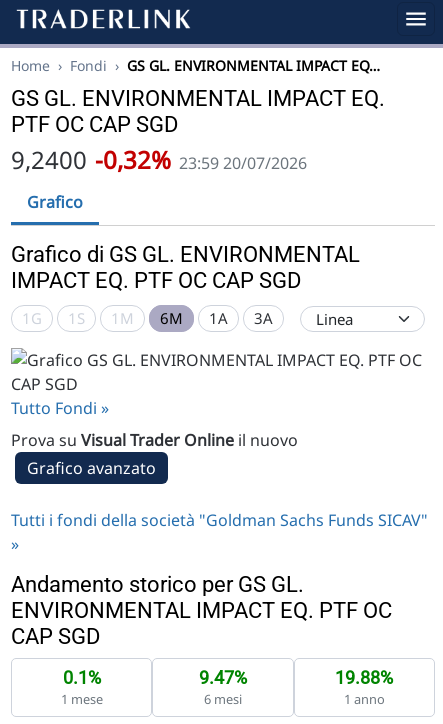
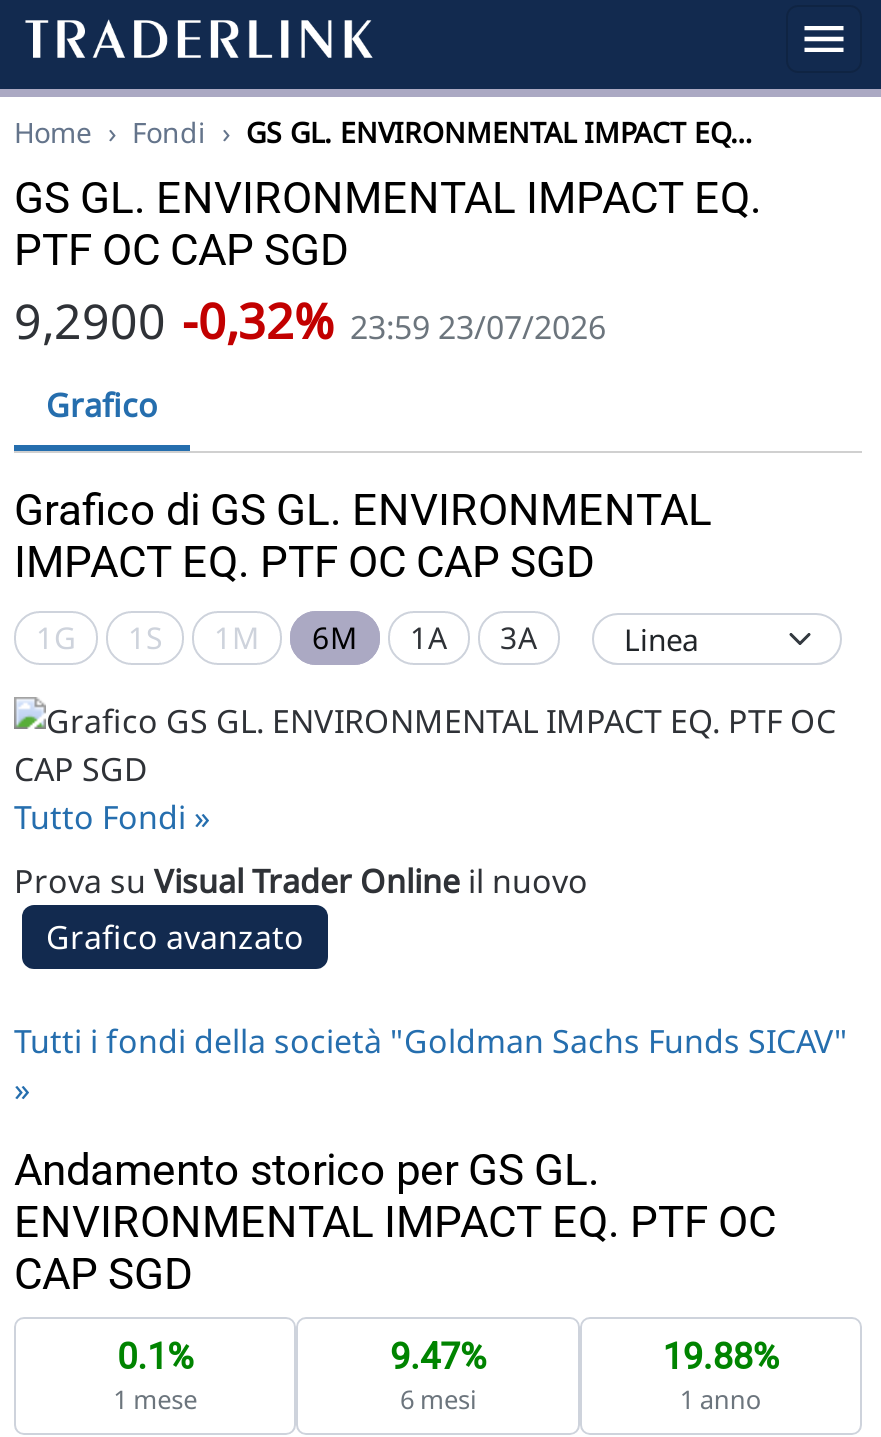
[11,143,307,176] 9,2400 -0,32% 23:59 20/07/2026 -> [14,287,606,353] 9,2900 -0,32% 23:59 23/07/2026

